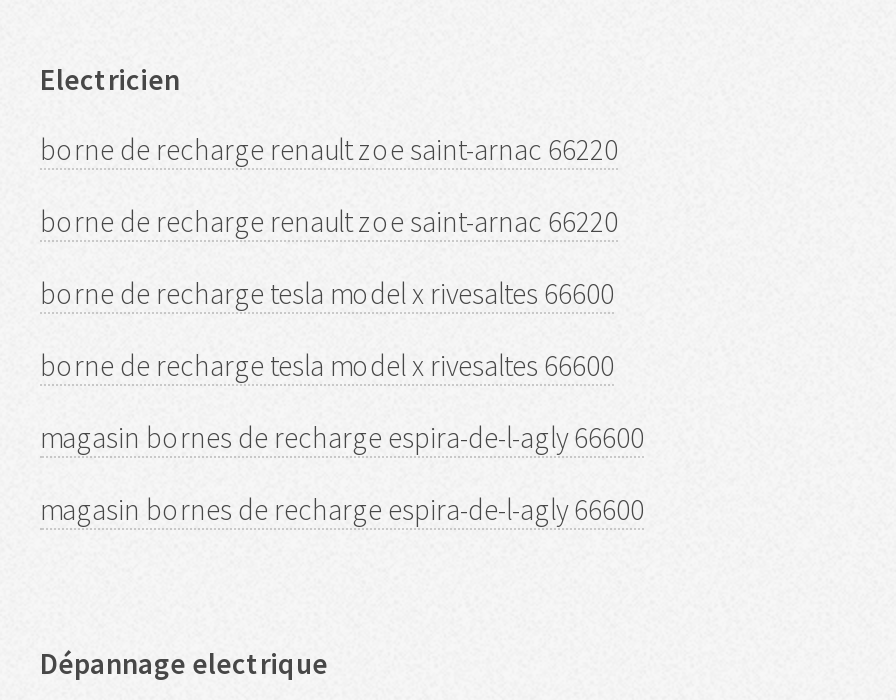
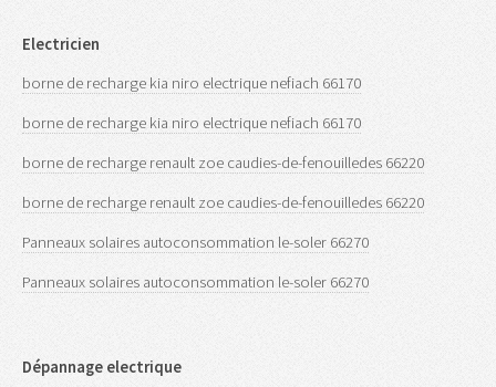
[40,133,618,169] borne de recharge renault zoe saint-arnac 66220 -> [22,74,361,93] borne de recharge kia niro electrique nefiach 66170
[40,205,618,241] borne de recharge renault zoe saint-arnac 66220 -> [22,113,361,133] borne de recharge kia niro electrique nefiach 66170
[40,277,614,313] borne de recharge tesla model x rivesaltes 66600 -> [22,153,424,173] borne de recharge renault zoe caudies-de-fenouilledes 66220
[40,349,614,385] borne de recharge tesla model x rivesaltes 66600 -> [22,193,424,213] borne de recharge renault zoe caudies-de-fenouilledes 66220
[40,421,644,457] magasin bornes de recharge espira-de-l-agly 66600 -> [22,233,369,253] Panneaux solaires autoconsommation le-soler 66270
[40,493,644,529] magasin bornes de recharge espira-de-l-agly 66600 -> [22,273,369,292] Panneaux solaires autoconsommation le-soler 66270

